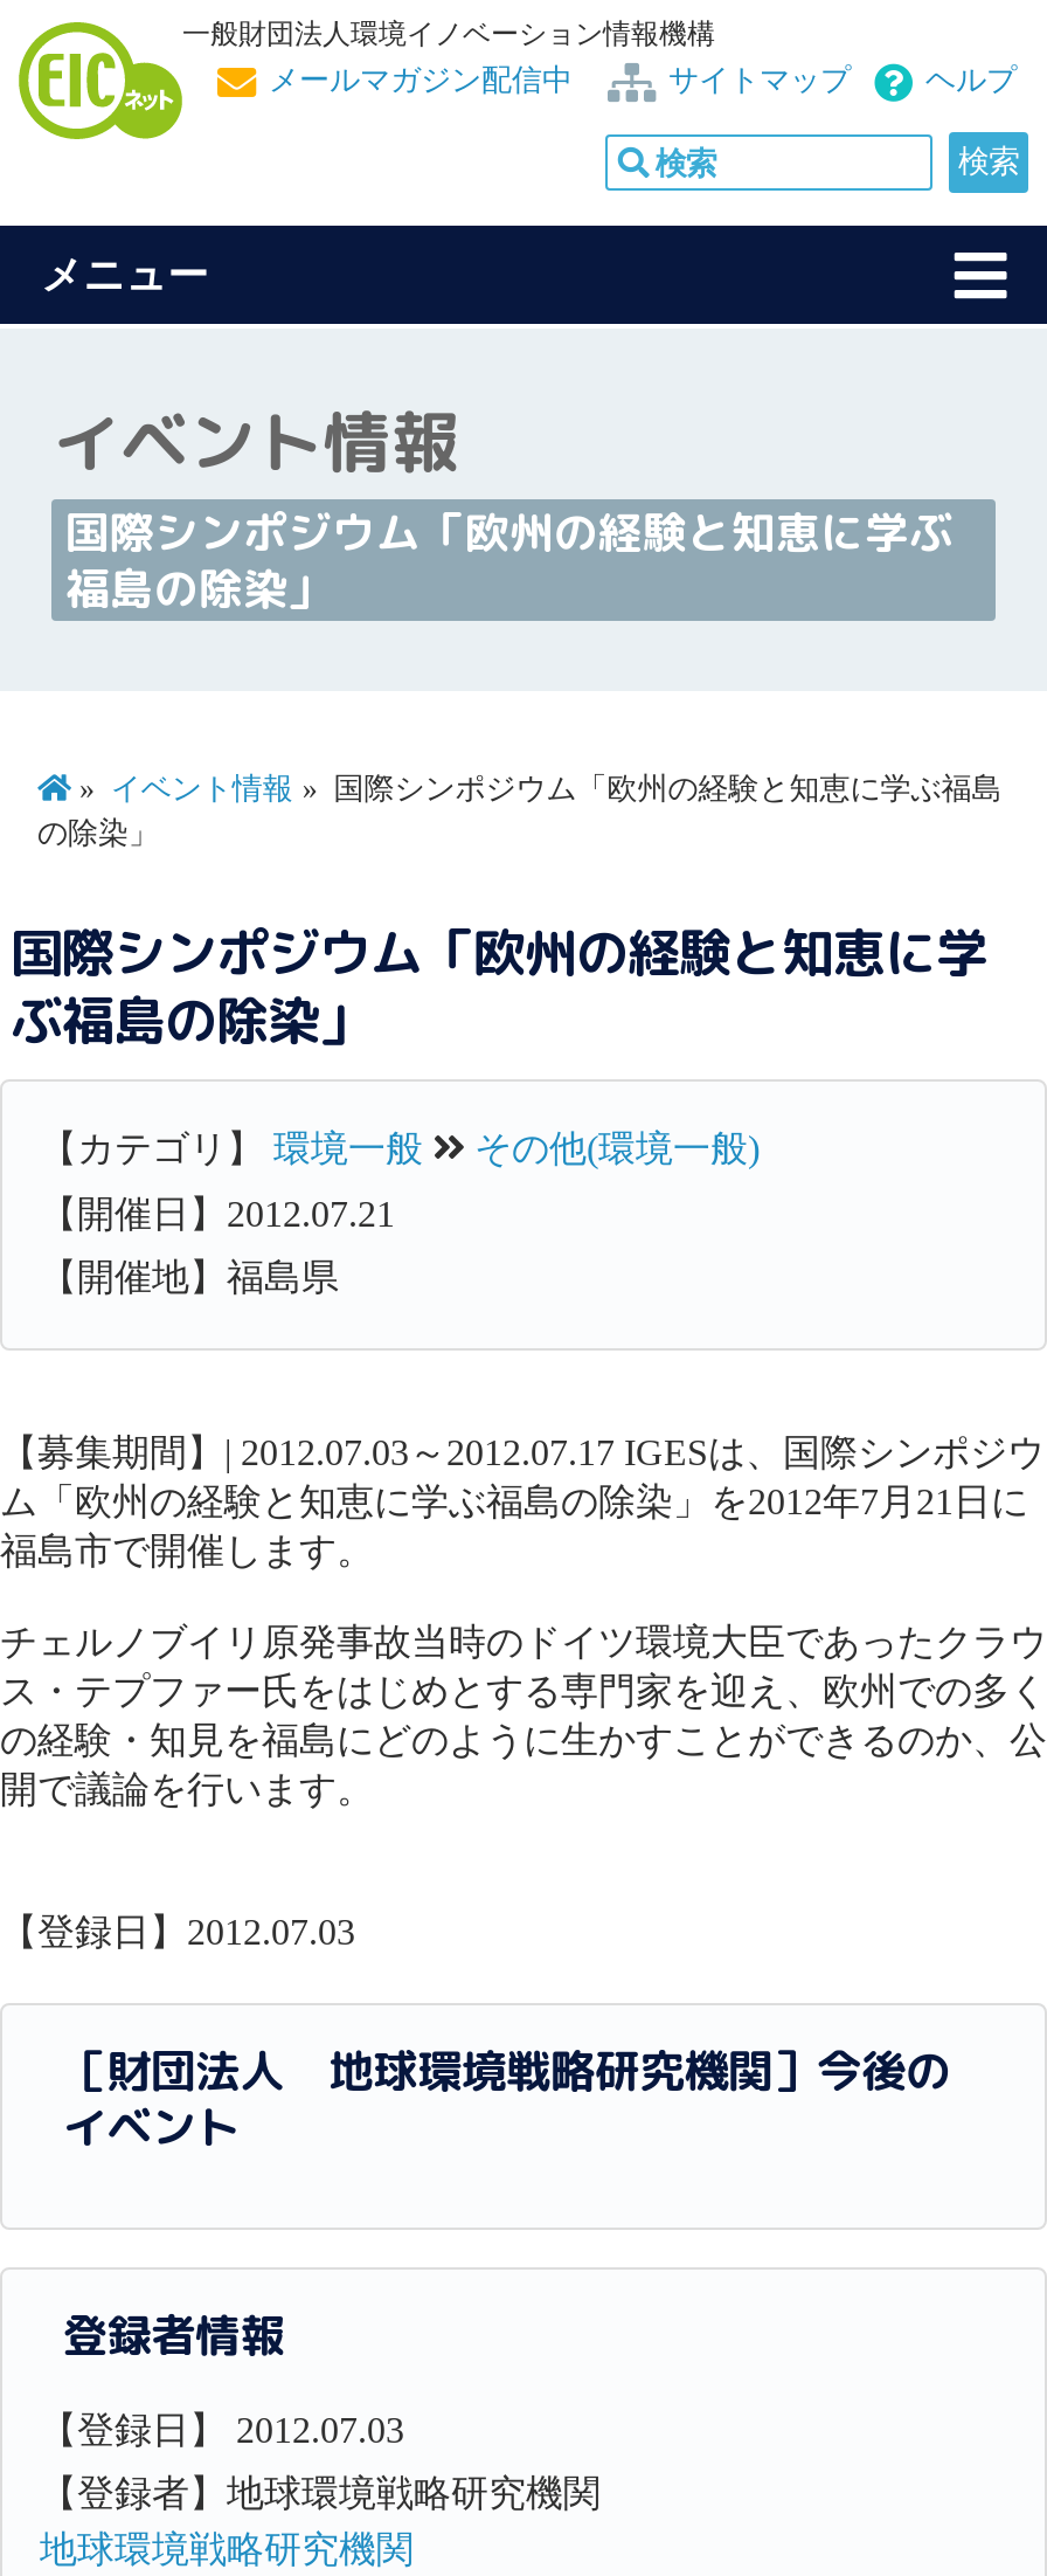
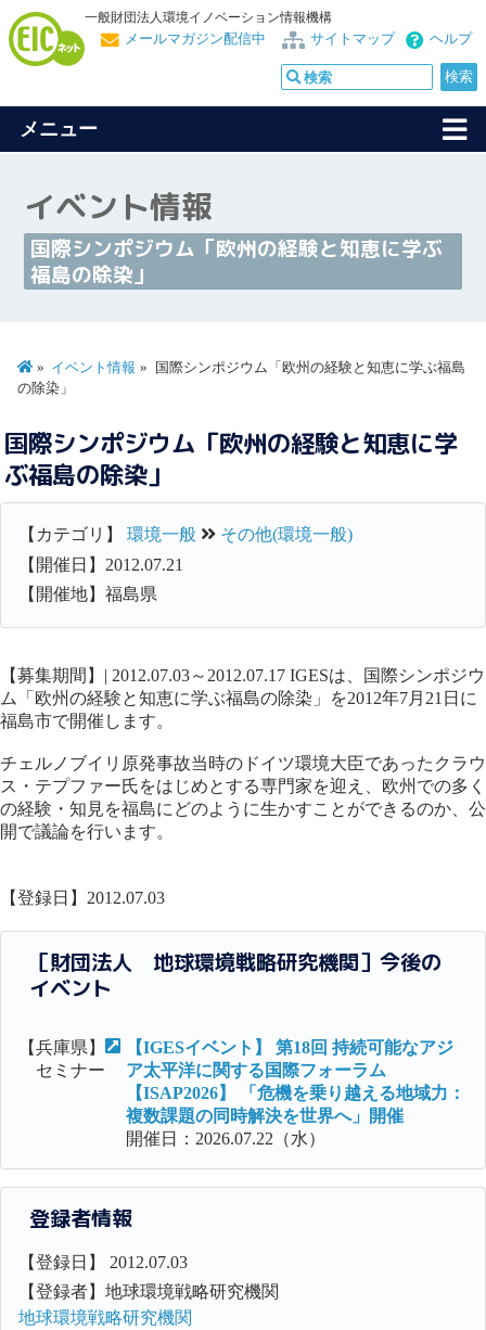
none -> [18,1038,105,1080] 【兵庫県】 | セミナー
none -> [126,1038,465,1148] 【IGESイベント】 第18回 持続可能なアジ | ア太平洋に関する国際フォーラム | 【ISAP2026】 「危機を乗り越える地域力： | 複数課題の同時解決を世界へ」開催 | 開催日：2026.07.22（水）

